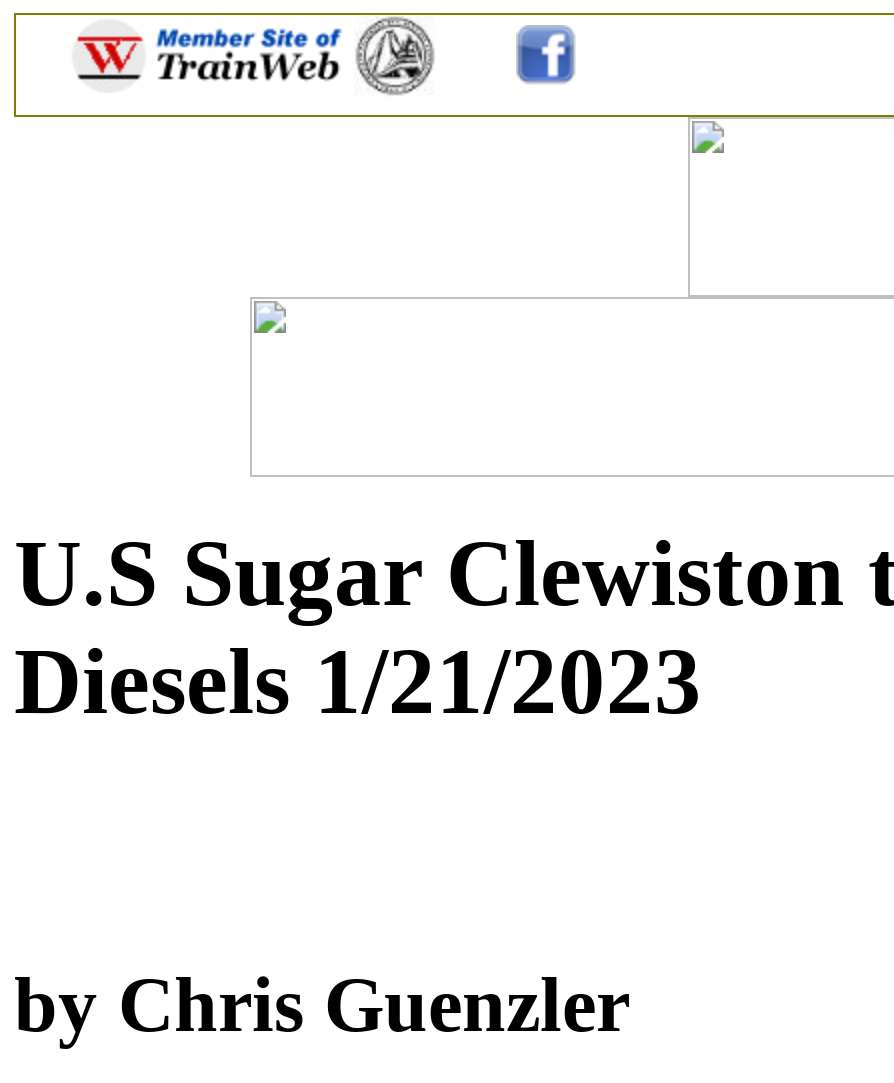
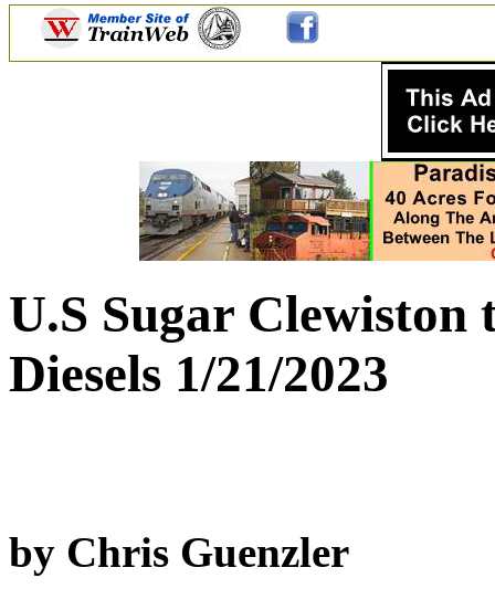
none -> [138,61,492,262] [image]

